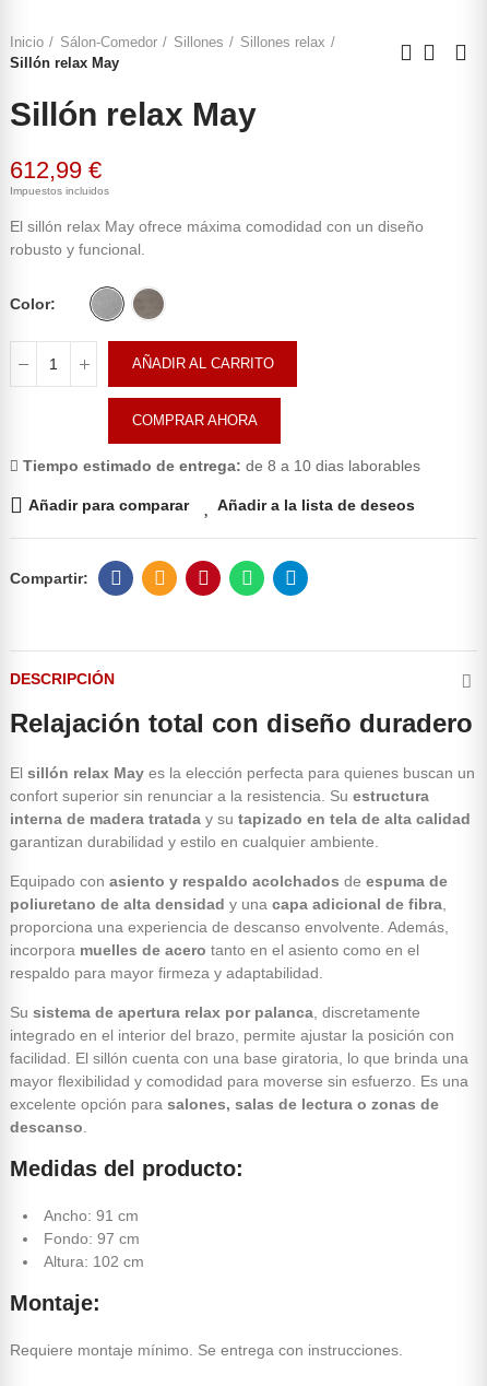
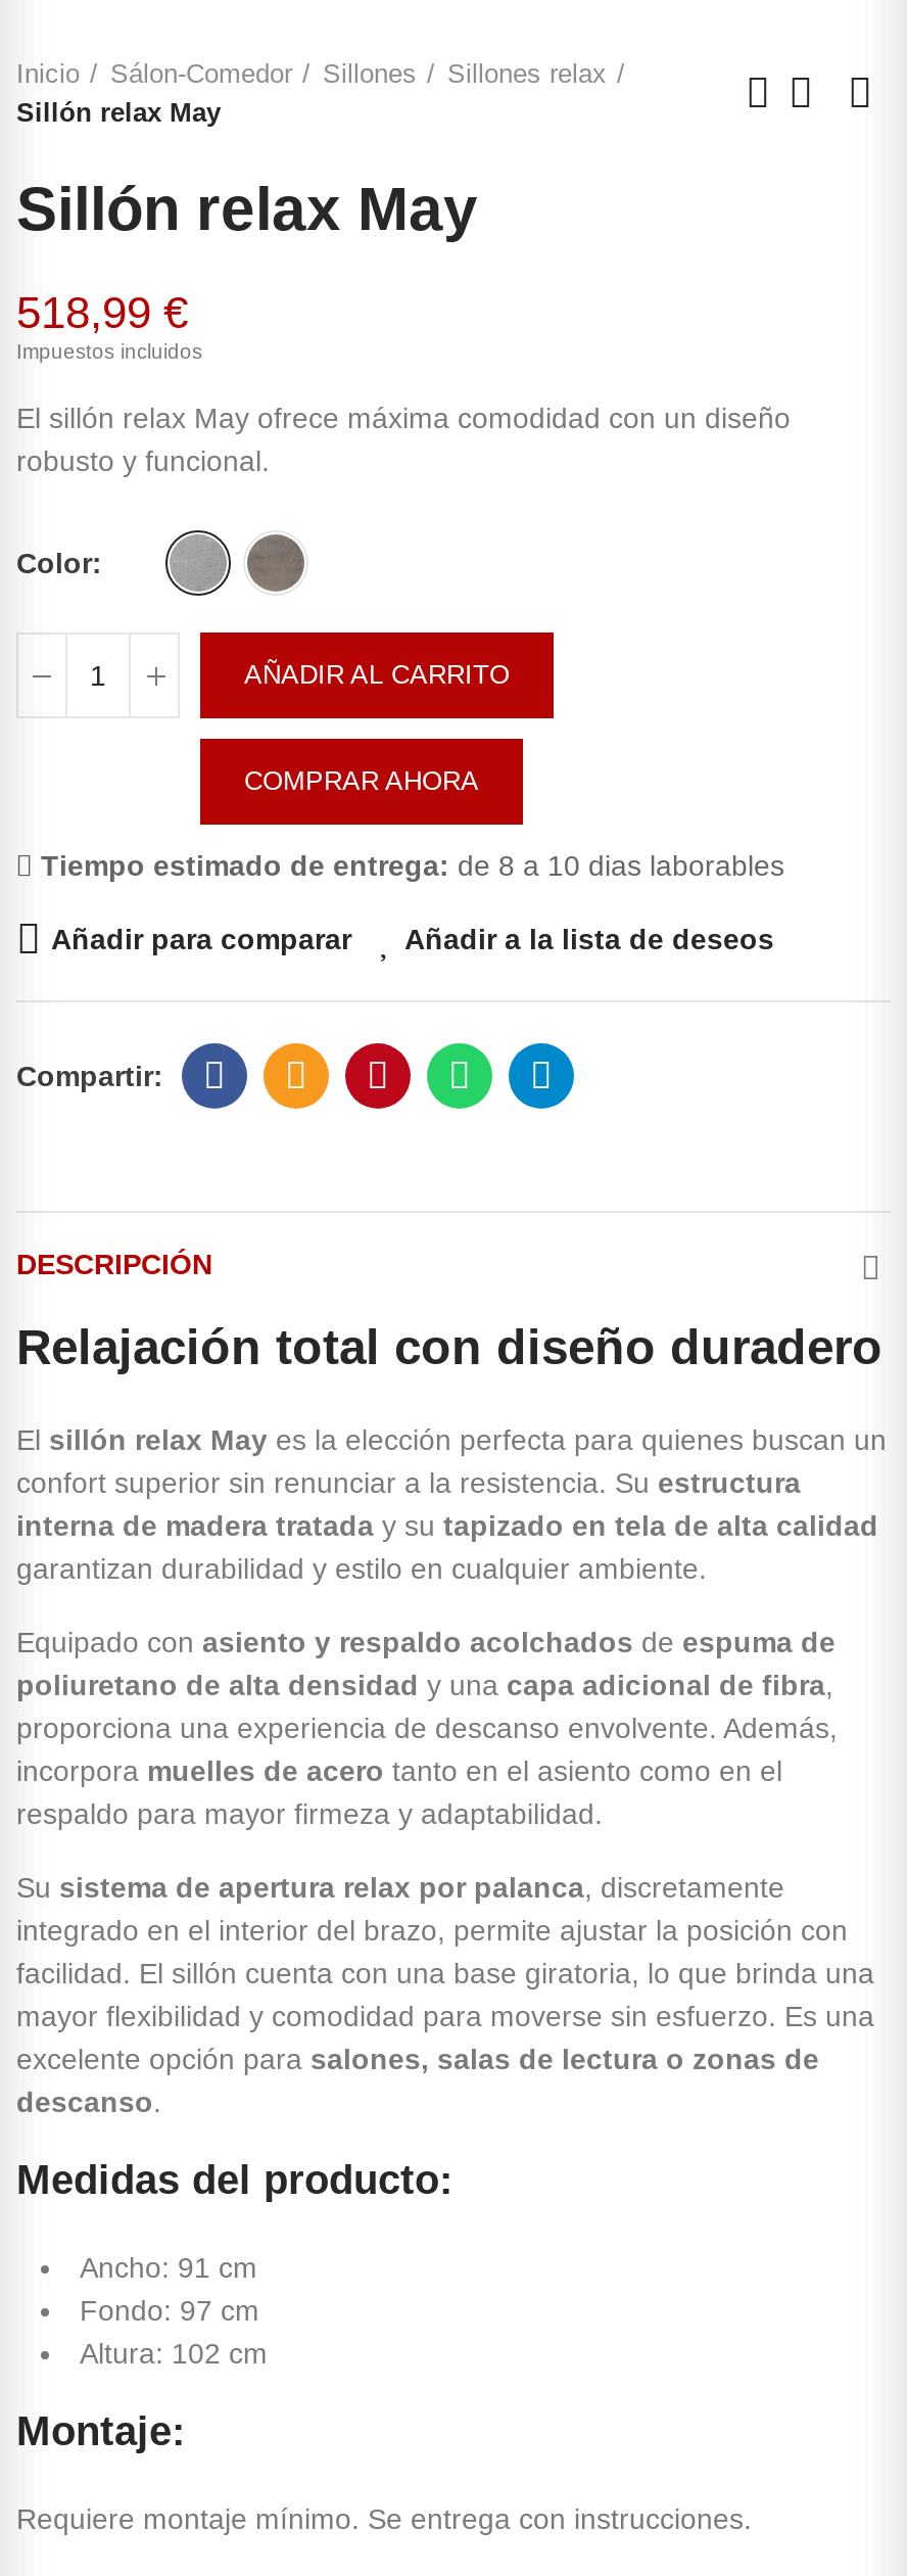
[10,157,102,184] 612,99 € -> [16,288,188,339] 518,99 €

